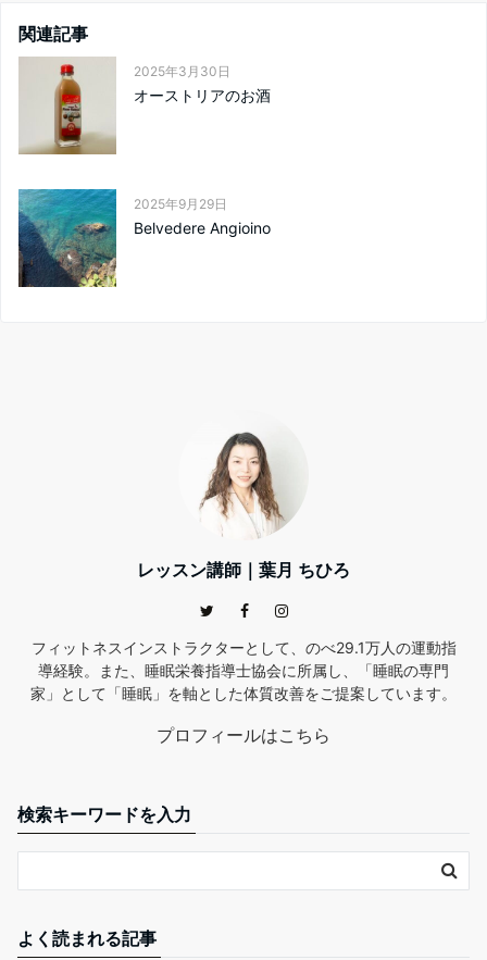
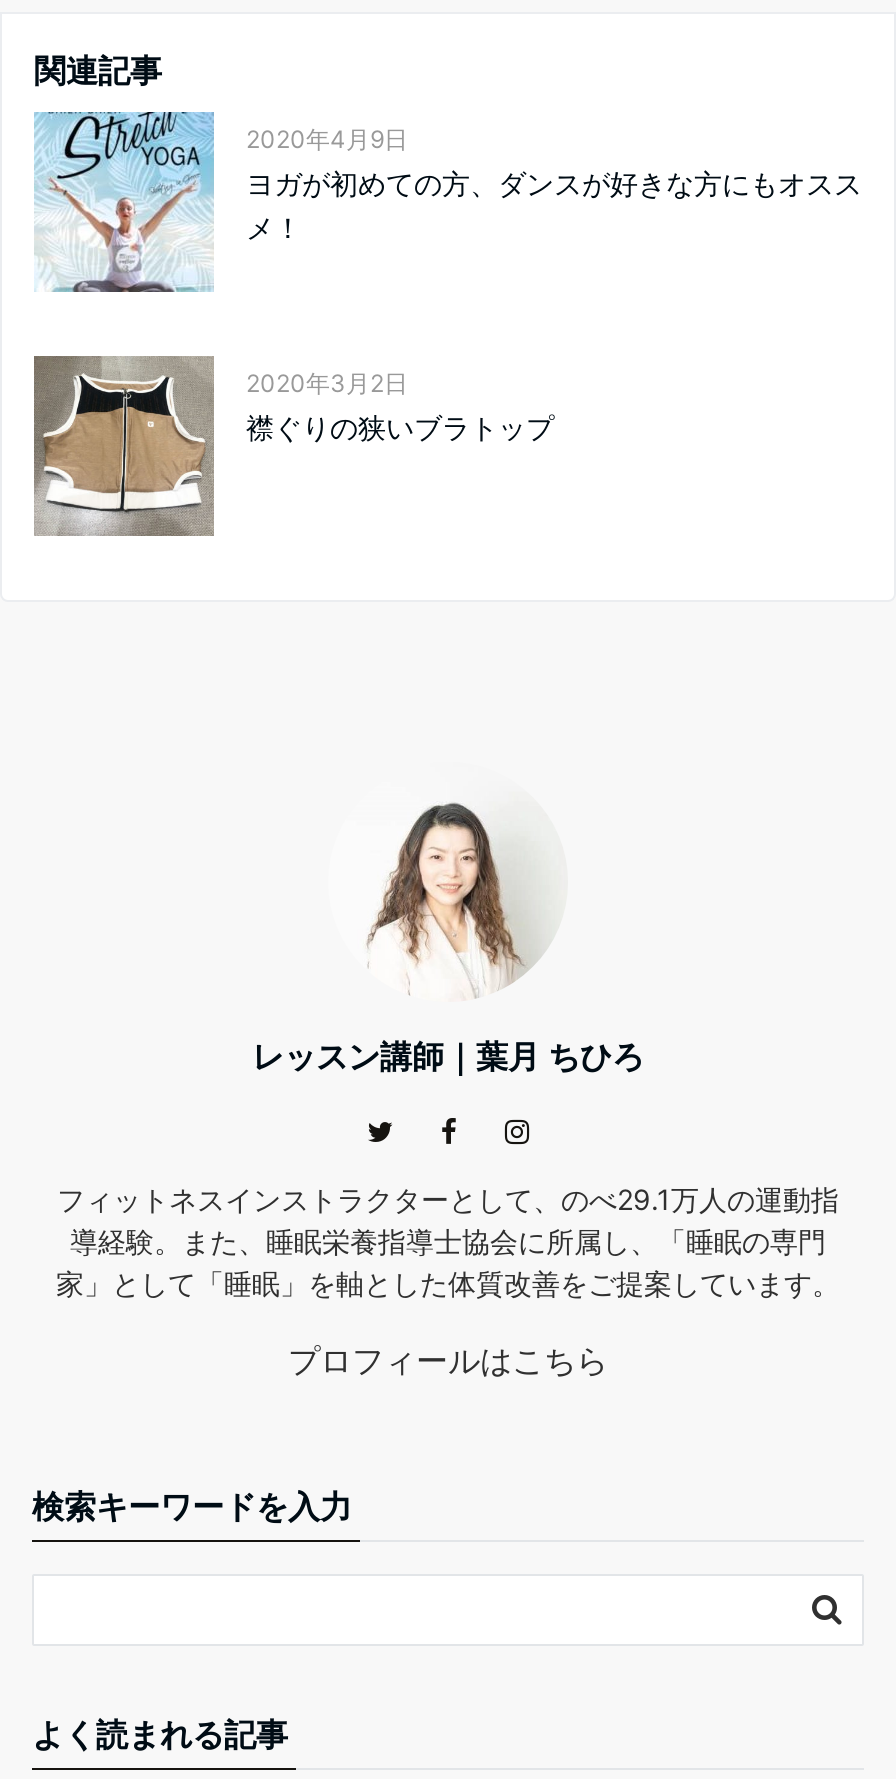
[18,57,271,155] [image] | 2025年3月30日 | オーストリアのお酒 -> [34,110,862,294] [image] | 2020年4月9日 | ヨガが初めての方、ダンスが好きな方にもオスス | メ！
[17,188,271,288] [image] | 2025年9月29日 | Belvedere Angioino -> [32,354,554,538] [image] | 2020年3月2日 | 襟ぐりの狭いブラトップ

